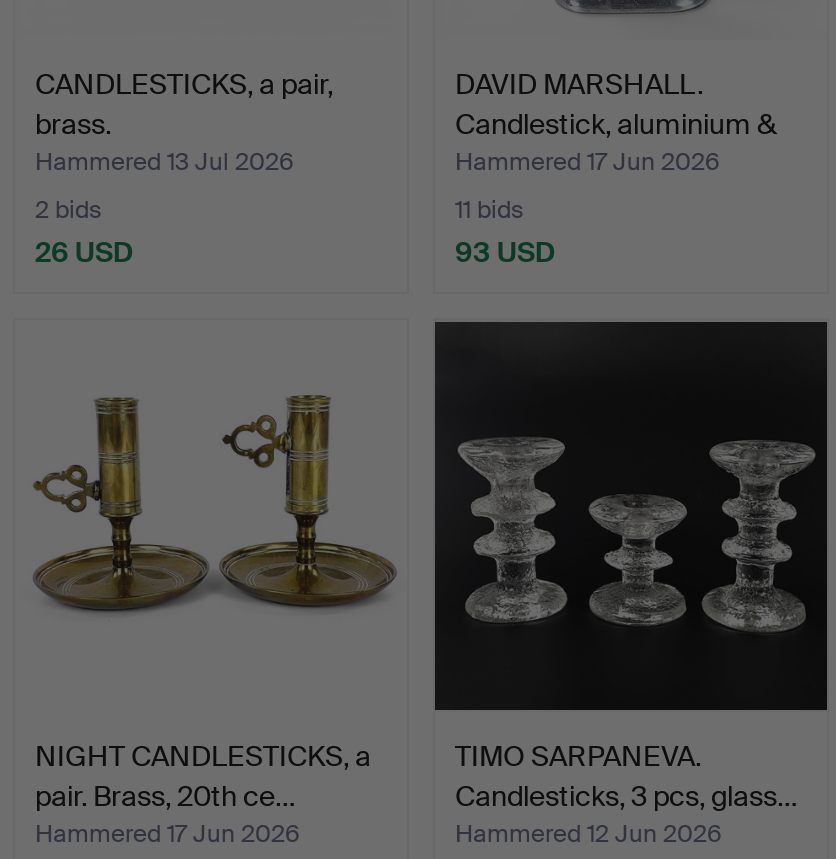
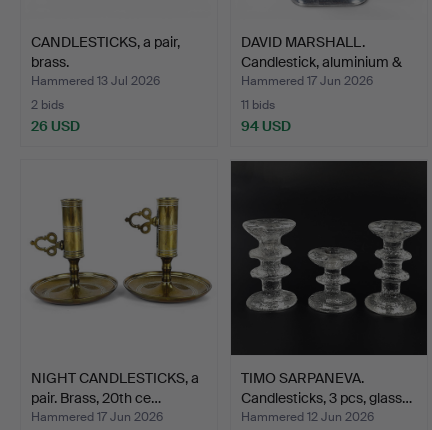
[455,234,555,270] 93 USD -> [241,117,291,135] 94 USD

